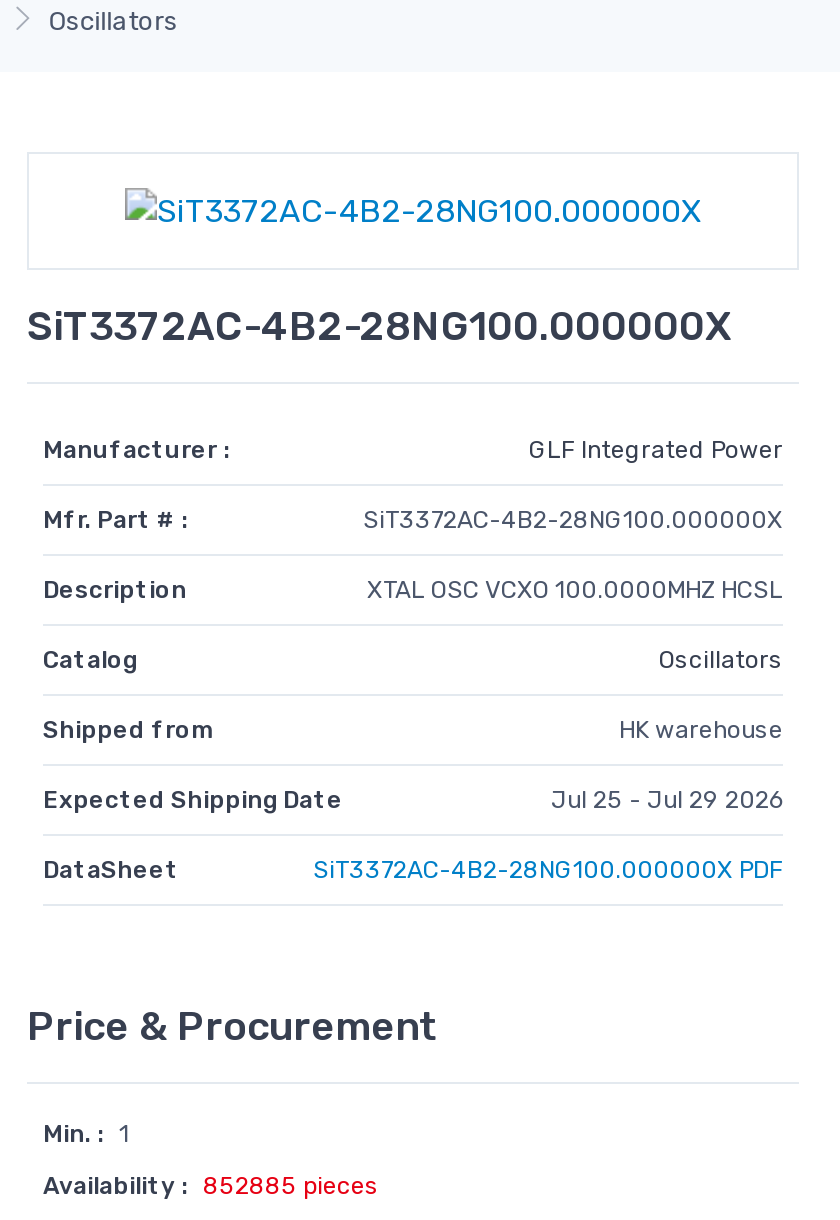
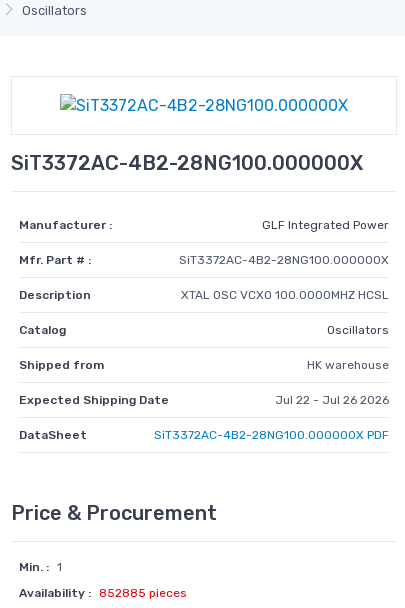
[551,786,783,814] Jul 25 - Jul 29 2026 -> [275,393,389,407] Jul 22 - Jul 26 2026

